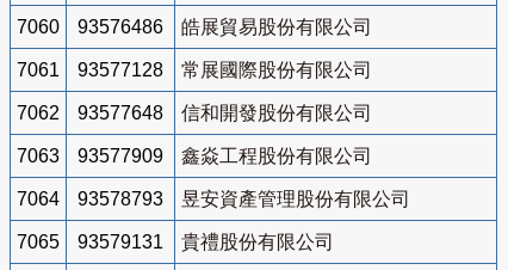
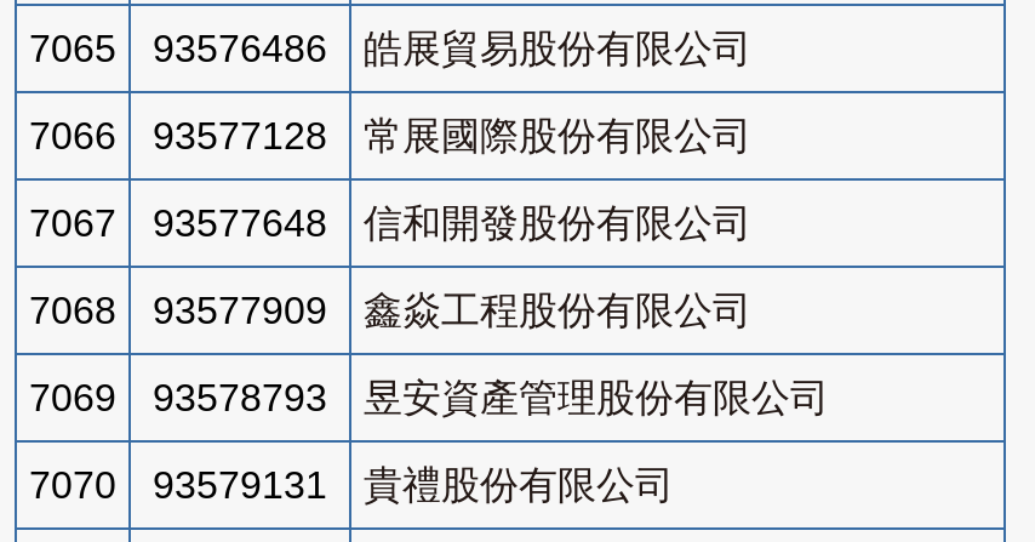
[17,17,372,37] 7060 93576486 皓展貿易股份有限公司 -> [29,28,751,69] 7065 93576486 皓展貿易股份有限公司
[17,60,372,80] 7061 93577128 常展國際股份有限公司 -> [29,115,751,156] 7066 93577128 常展國際股份有限公司
[17,103,372,123] 7062 93577648 信和開發股份有限公司 -> [29,202,751,243] 7067 93577648 信和開發股份有限公司
[17,146,60,166] 7063 -> [29,290,116,331] 7068
[17,189,410,209] 7064 93578793 昱安資產管理股份有限公司 -> [29,377,829,418] 7069 93578793 昱安資產管理股份有限公司
[17,232,334,252] 7065 93579131 貴禮股份有限公司 -> [29,464,674,505] 7070 93579131 貴禮股份有限公司

